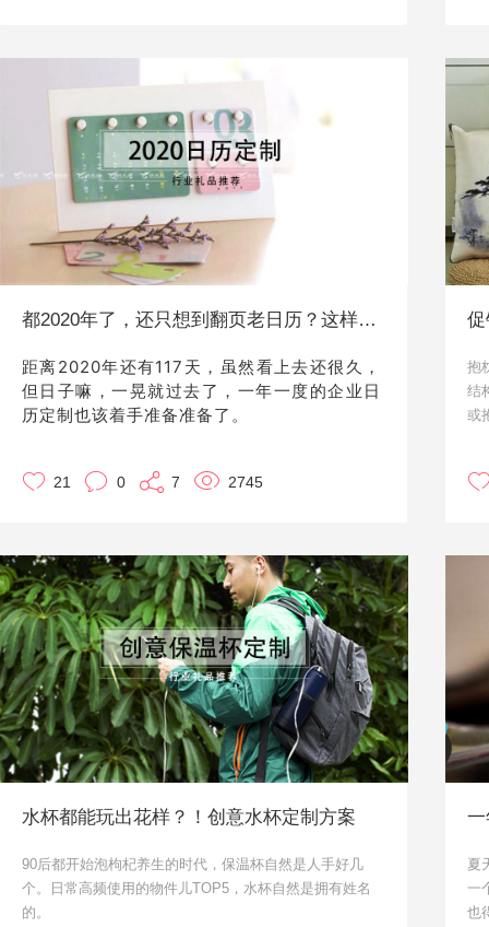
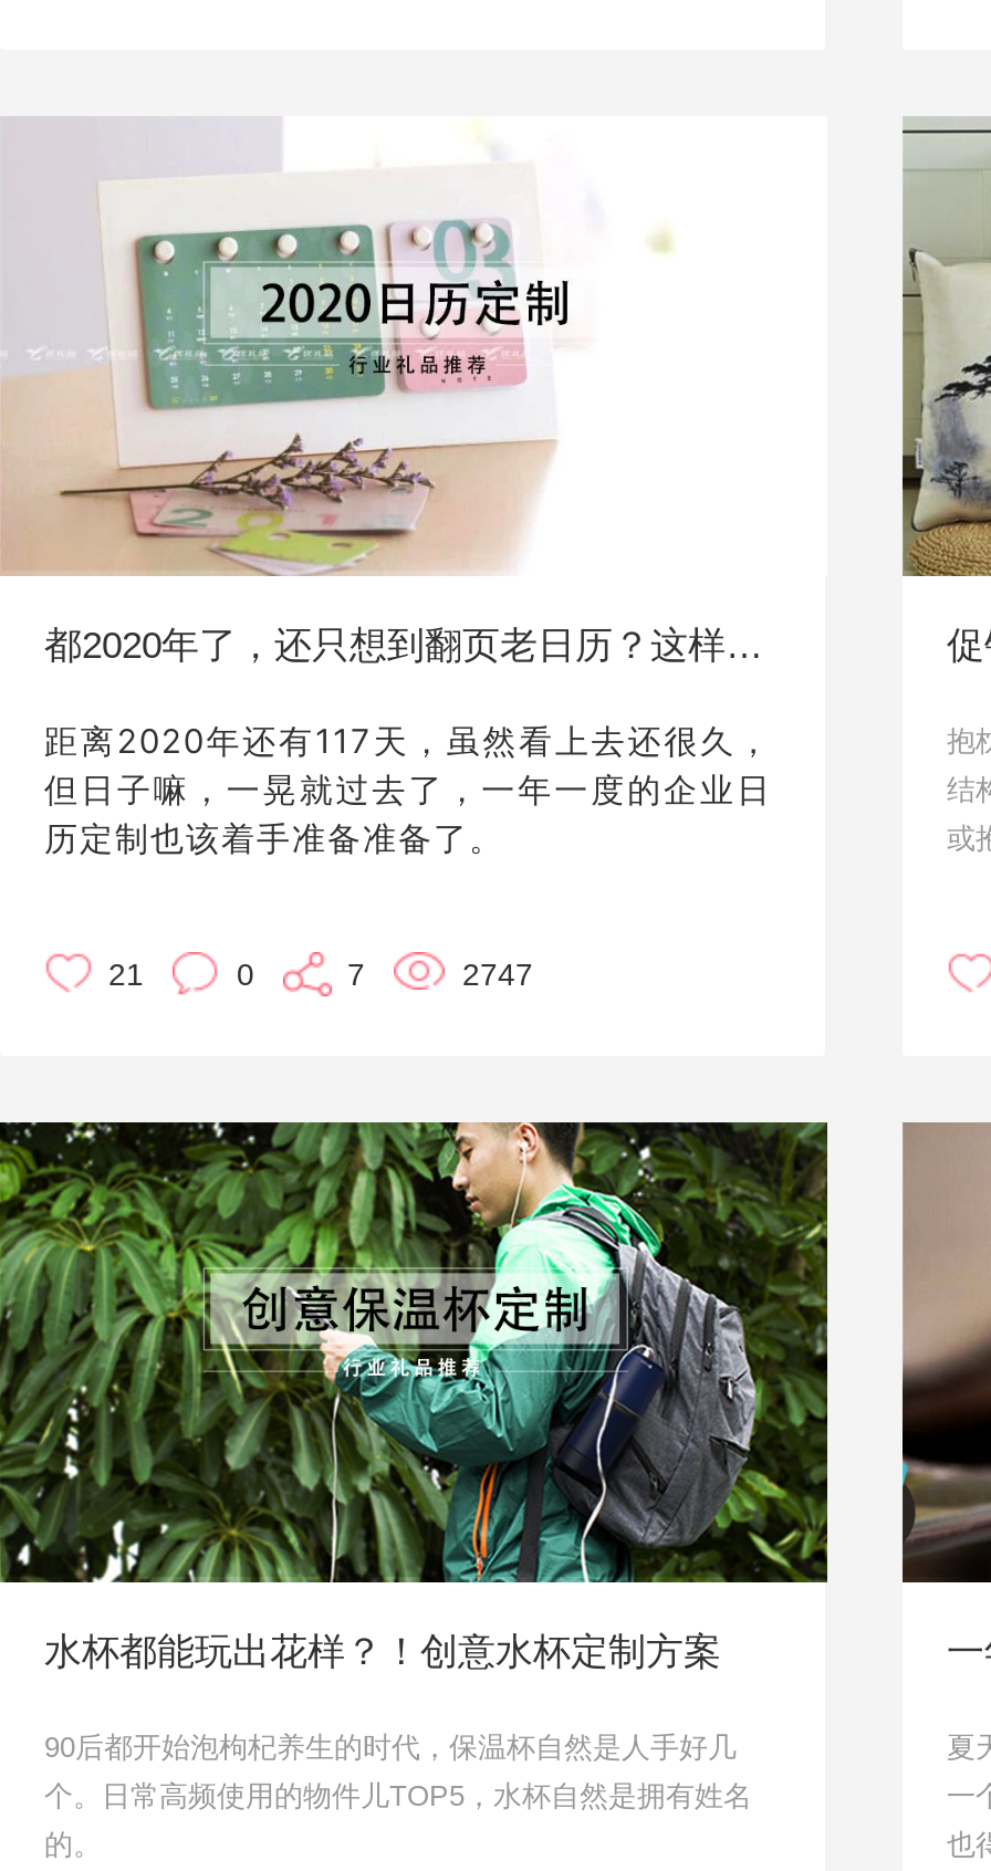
[228,473,263,491] 2745 -> [462,957,533,992] 2747

